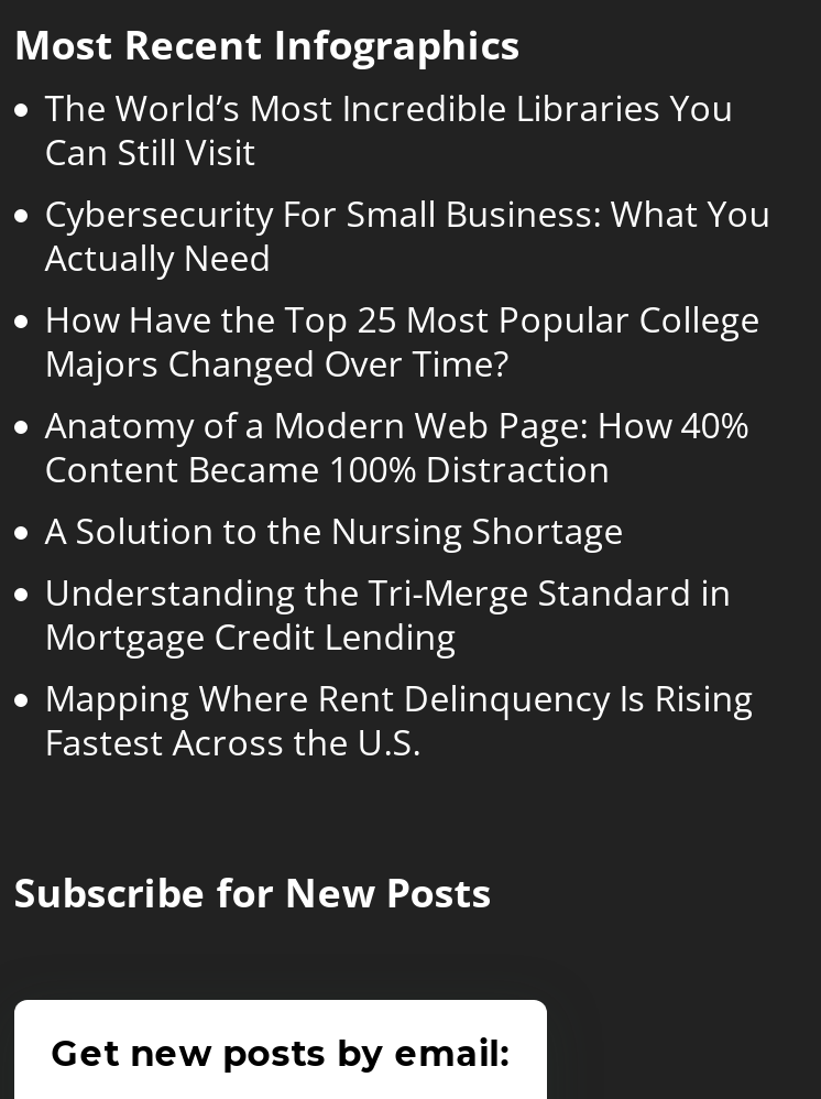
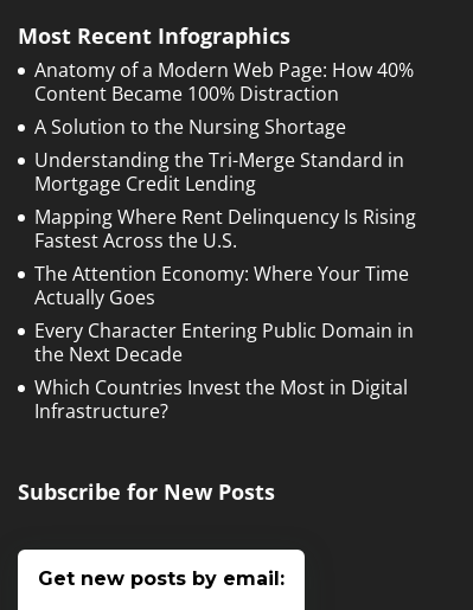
[45,84,771,388] The World’s Most Incredible Libraries You | Can Still Visit | Cybersecurity For Small Business: What You | Actually Need | How Have the Top 25 Most Popular College | Majors Changed Over Time? -> none
moved [45,401,753,767] -> [34,57,416,254]: Anatomy of a Modern Web Page: How 40% | Content Became 100% Distraction | A Solution to the Nursing Shortage | Understanding the Tri-Merge Standard in | Mortgage Credit Lending | Mapping Where Rent Delinquency Is Rising | Fastest Across the U.S.
none -> [34,261,413,424] The Attention Economy: Where Your Time | Actually Goes | Every Character Entering Public Domain in | the Next Decade | Which Countries Invest the Most in Digital | Infrastructure?

